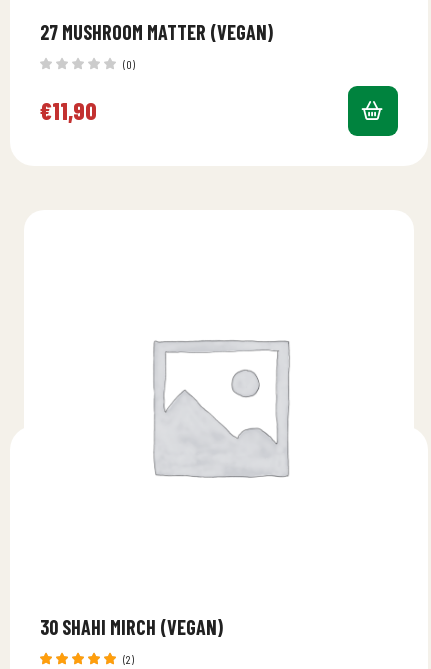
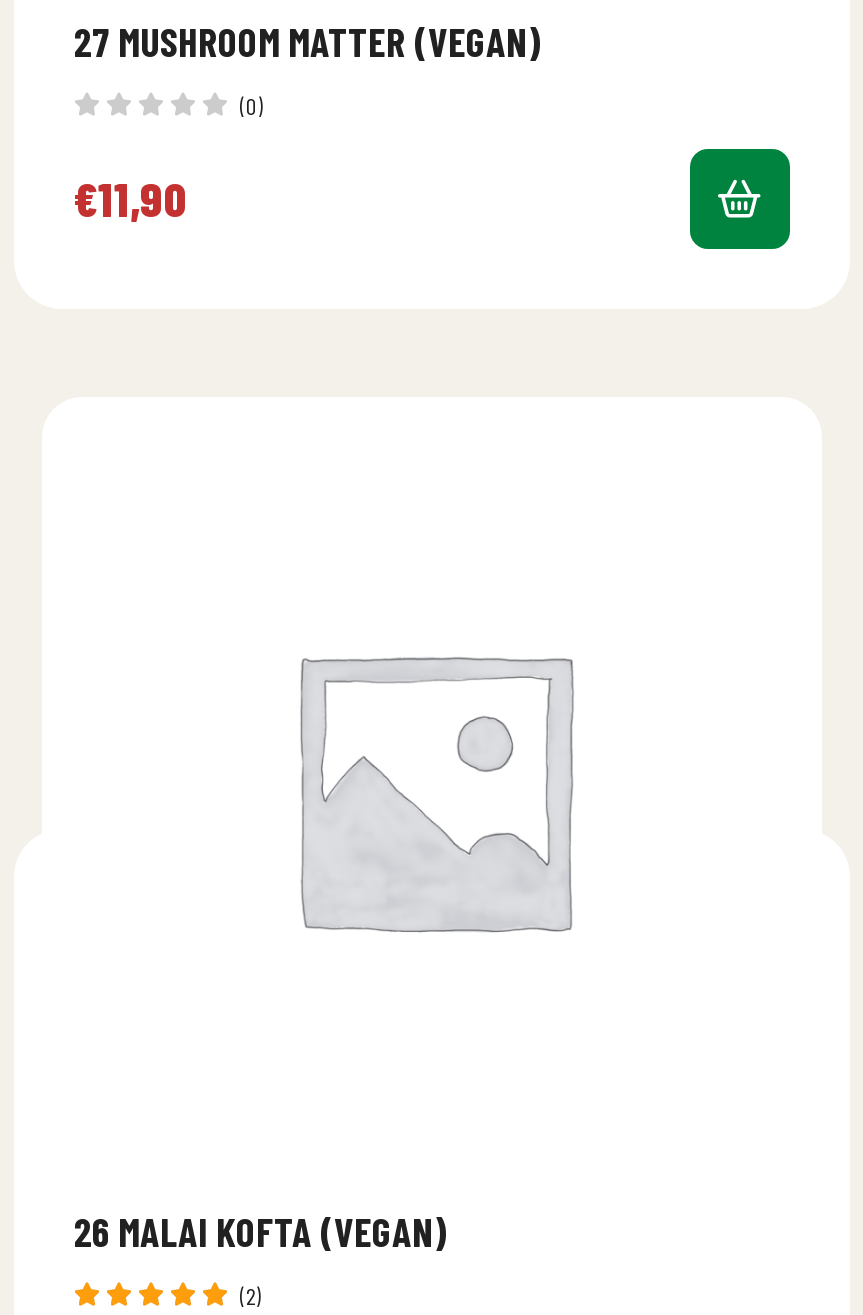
[40,615,223,639] 30 SHAHI MIRCH (VEGAN) -> [74,1207,446,1255] 26 MALAI KOFTA (VEGAN)

